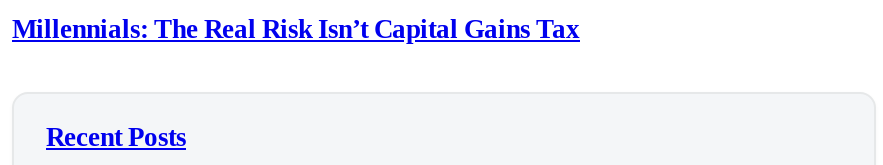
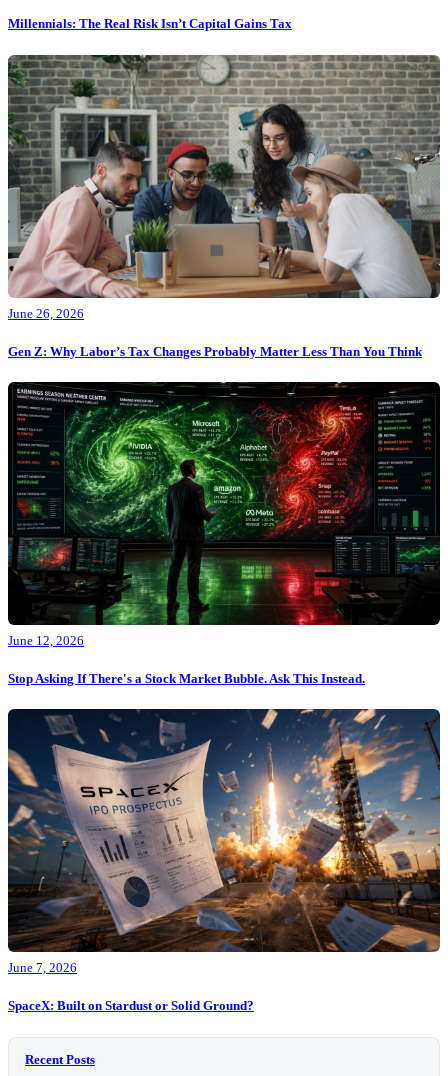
none -> [7,54,441,359] [image] | June 26, 2026 | Gen Z: Why Labor’s Tax Changes Probably Matter Less Than You Think
none -> [7,381,441,686] [image] | June 12, 2026 | Stop Asking If There's a Stock Market Bubble. Ask This Instead.
none -> [7,708,441,1013] [image] | June 7, 2026 | SpaceX: Built on Stardust or Solid Ground?

